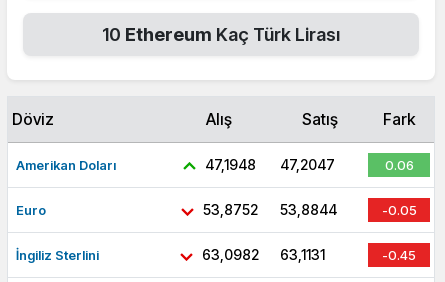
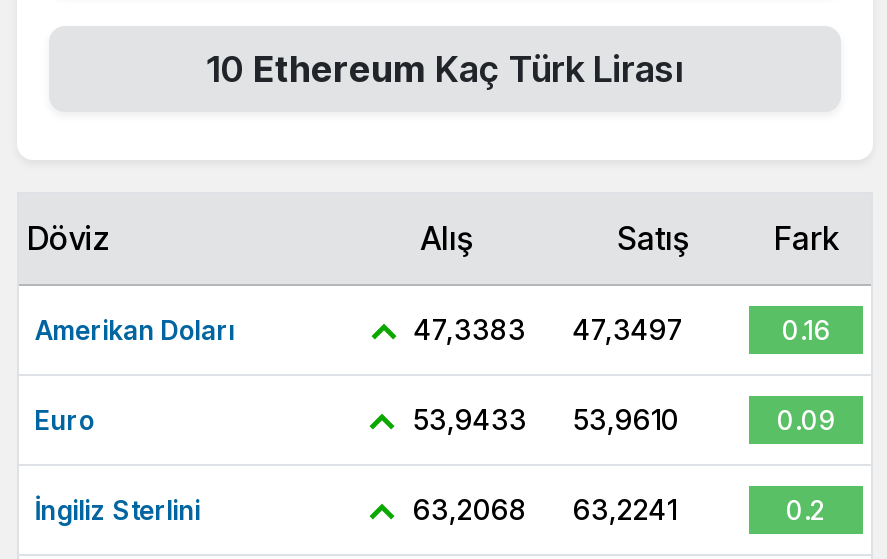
[205,156,256,173] 47,1948 -> [414,312,526,346] 47,3383
[280,156,335,173] 47,2047 -> [573,312,685,346] 47,3497
[384,157,413,173] 0.06 -> [782,314,830,346] 0.16
[203,201,258,218] 53,8752 -> [413,402,527,436] 53,9433
[280,201,337,218] 53,8844 -> [573,402,679,436] 53,9610
[381,202,416,218] -0.05 -> [777,404,835,436] 0.09
[202,246,259,263] 63,0982 -> [413,492,527,526] 63,2068
[280,246,325,263] 63,1131 -> [573,492,677,526] 63,2241
[382,247,416,263] -0.45 -> [786,494,826,526] 0.2

